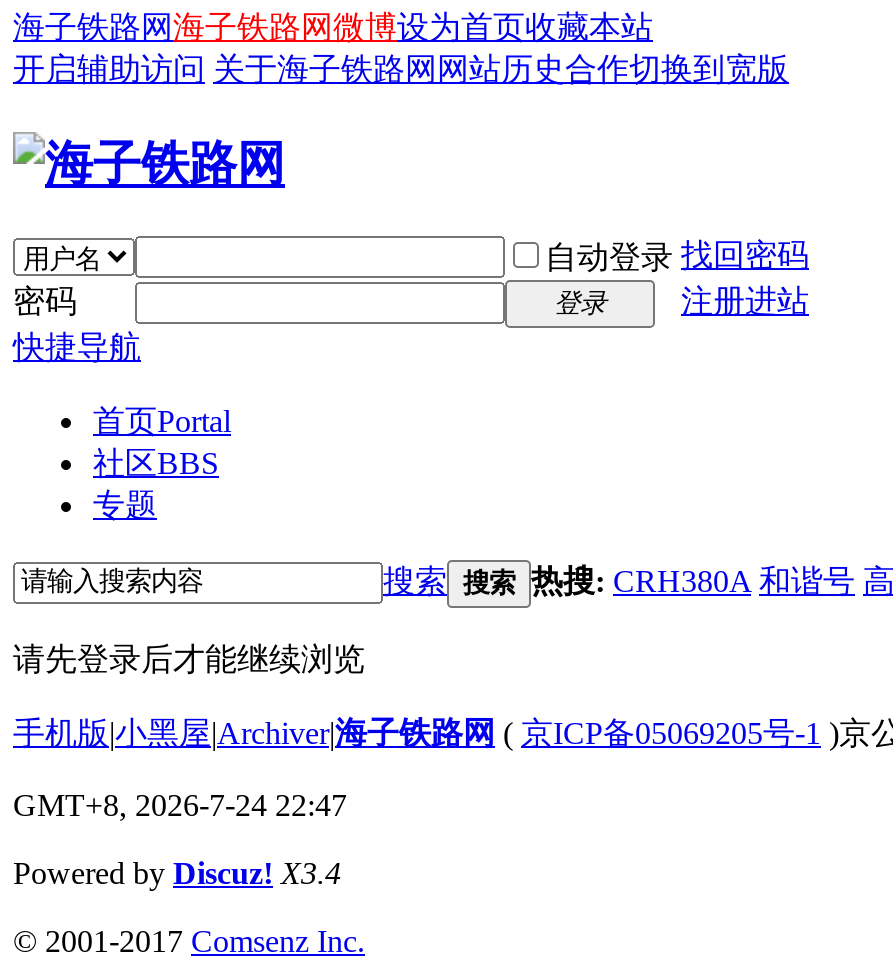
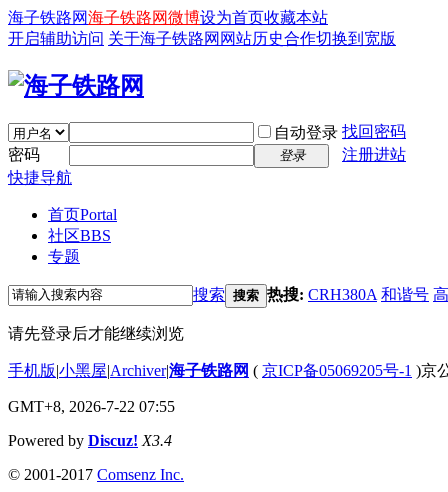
[13,788,347,822] GMT+8, 2026-7-24 22:47 -> [8,398,175,415] GMT+8, 2026-7-22 07:55

